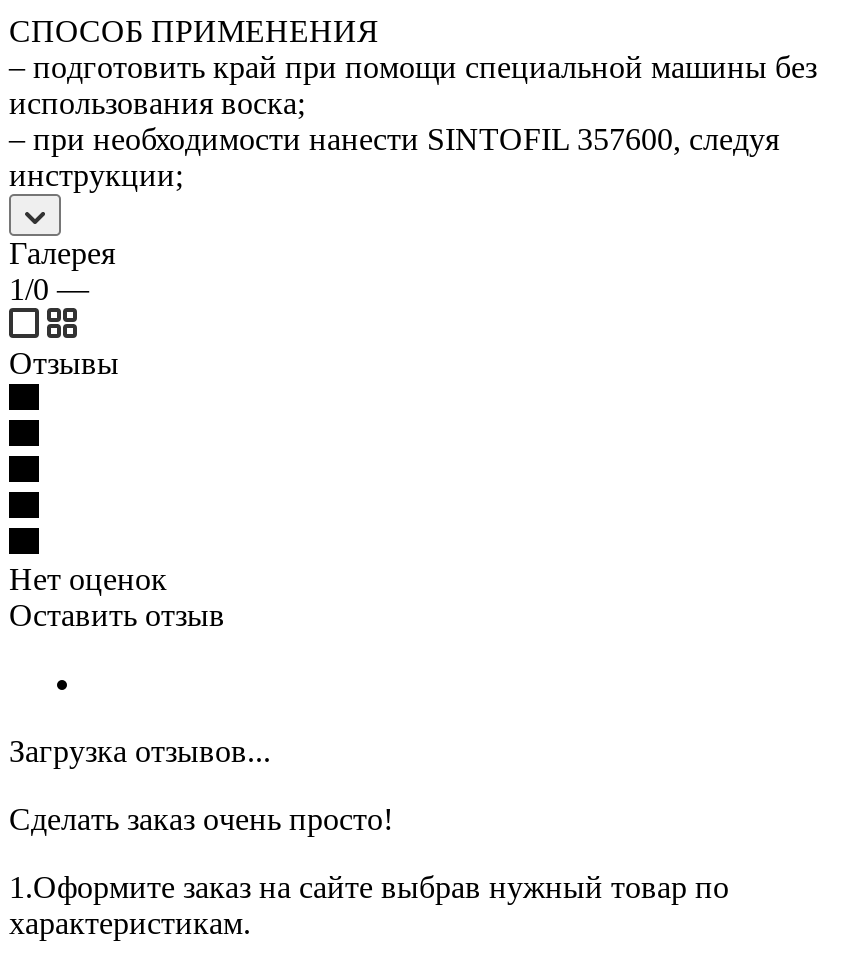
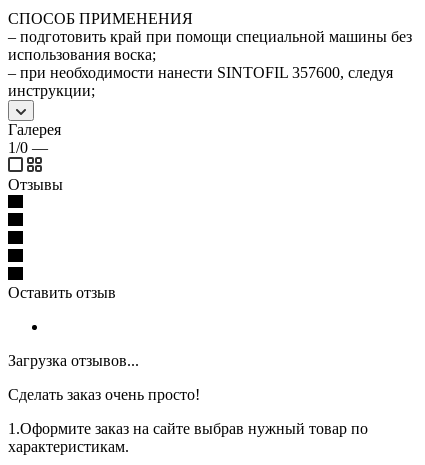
[9,562,167,596] Нет оценок -> none

